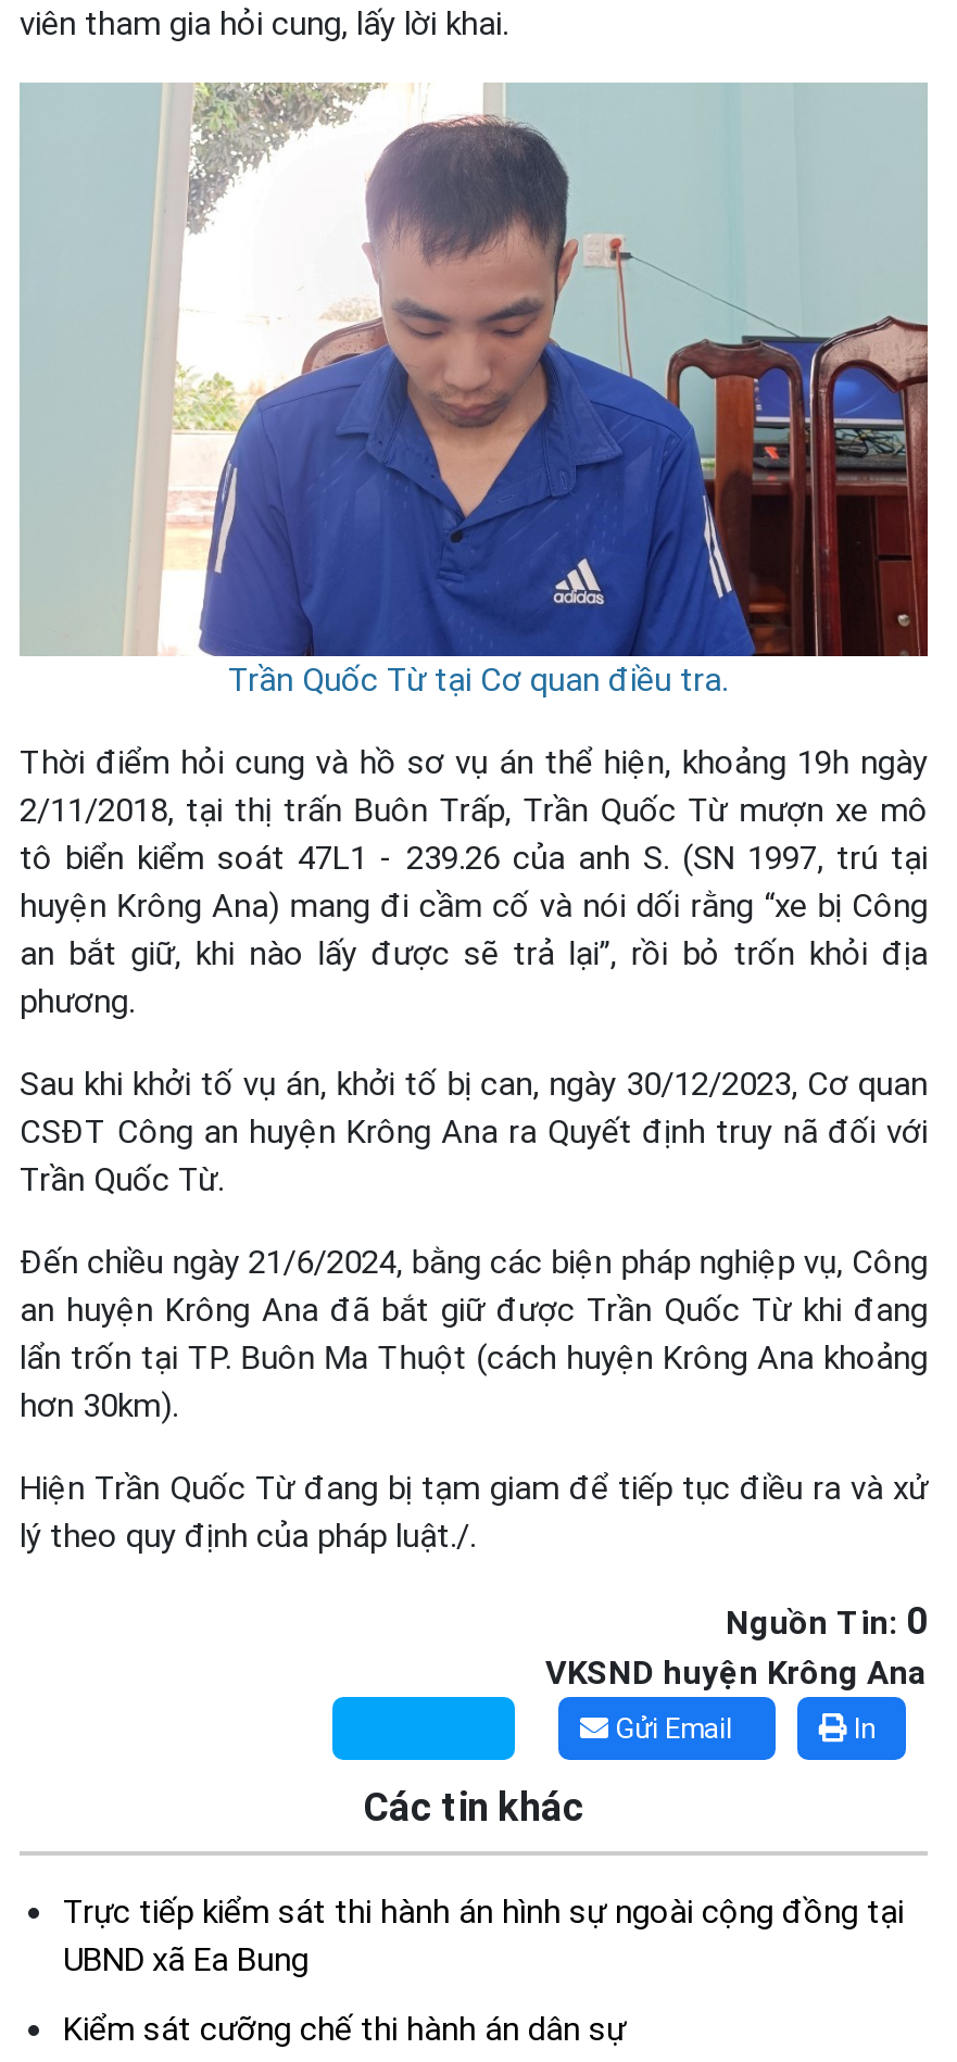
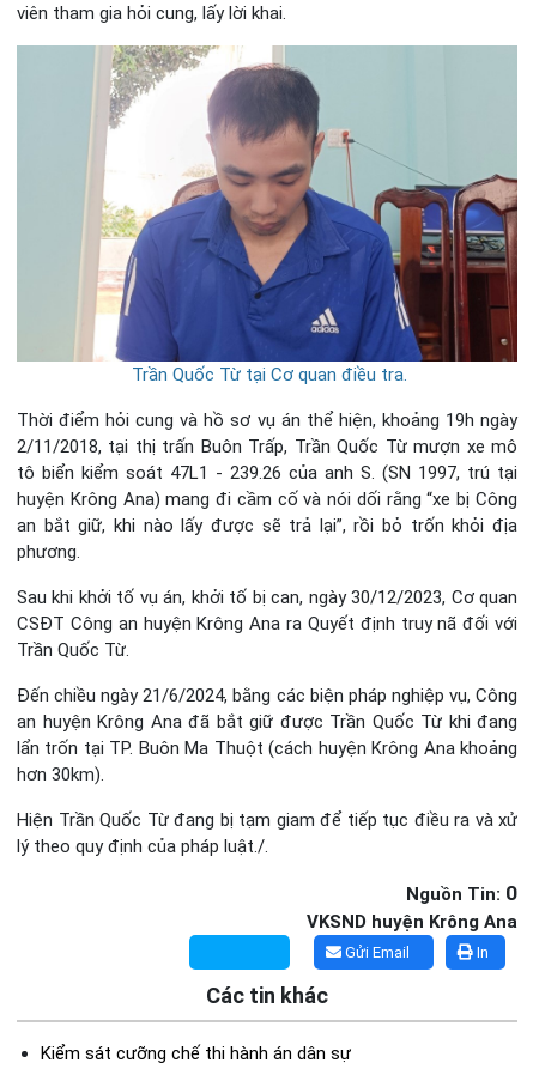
[63,1892,904,1979] Trực tiếp kiểm sát thi hành án hình sự ngoài cộng đồng tại | UBND xã Ea Bung -> none

